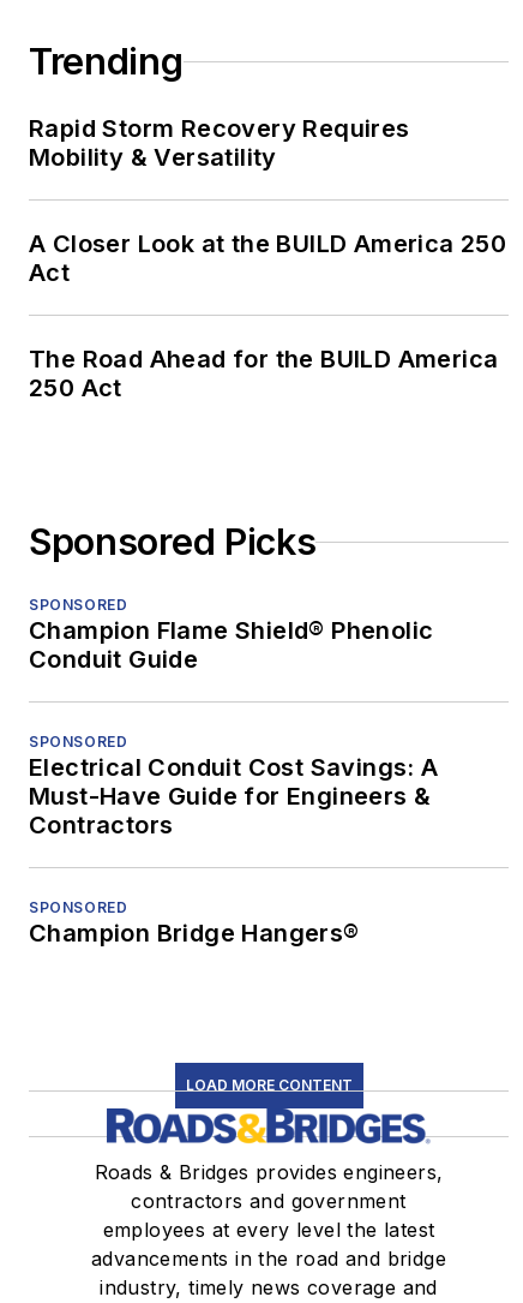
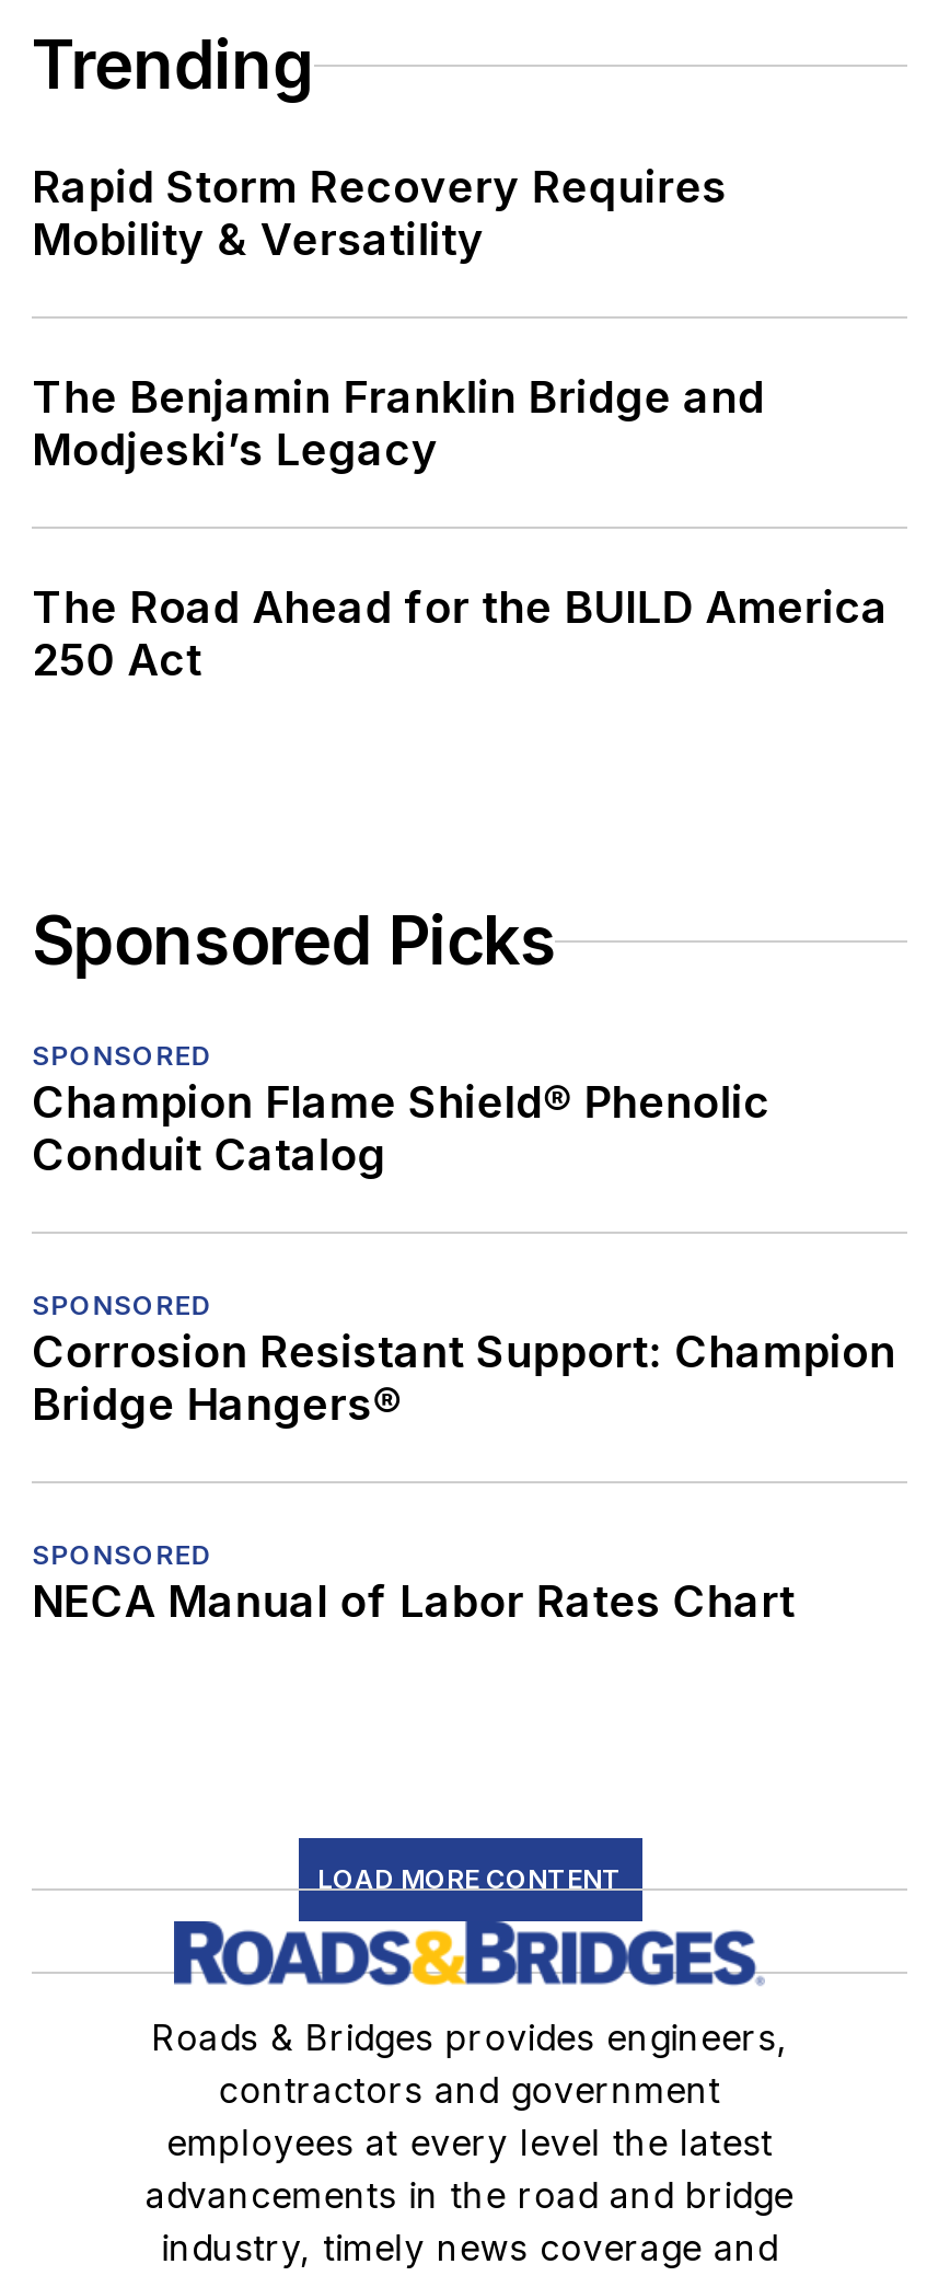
[29,230,506,288] A Closer Look at the BUILD America 250 | Act -> [32,372,765,477] The Benjamin Franklin Bridge and | Modjeski’s Legacy
[29,645,198,674] Conduit Guide -> [32,1130,386,1182] Conduit Catalog
[29,753,439,840] Electrical Conduit Cost Savings: A | Must-Have Guide for Engineers & | Contractors -> [32,1327,896,1432] Corrosion Resistant Support: Champion | Bridge Hangers®
[29,919,359,948] Champion Bridge Hangers® -> [32,1576,795,1629] NECA Manual of Labor Rates Chart

